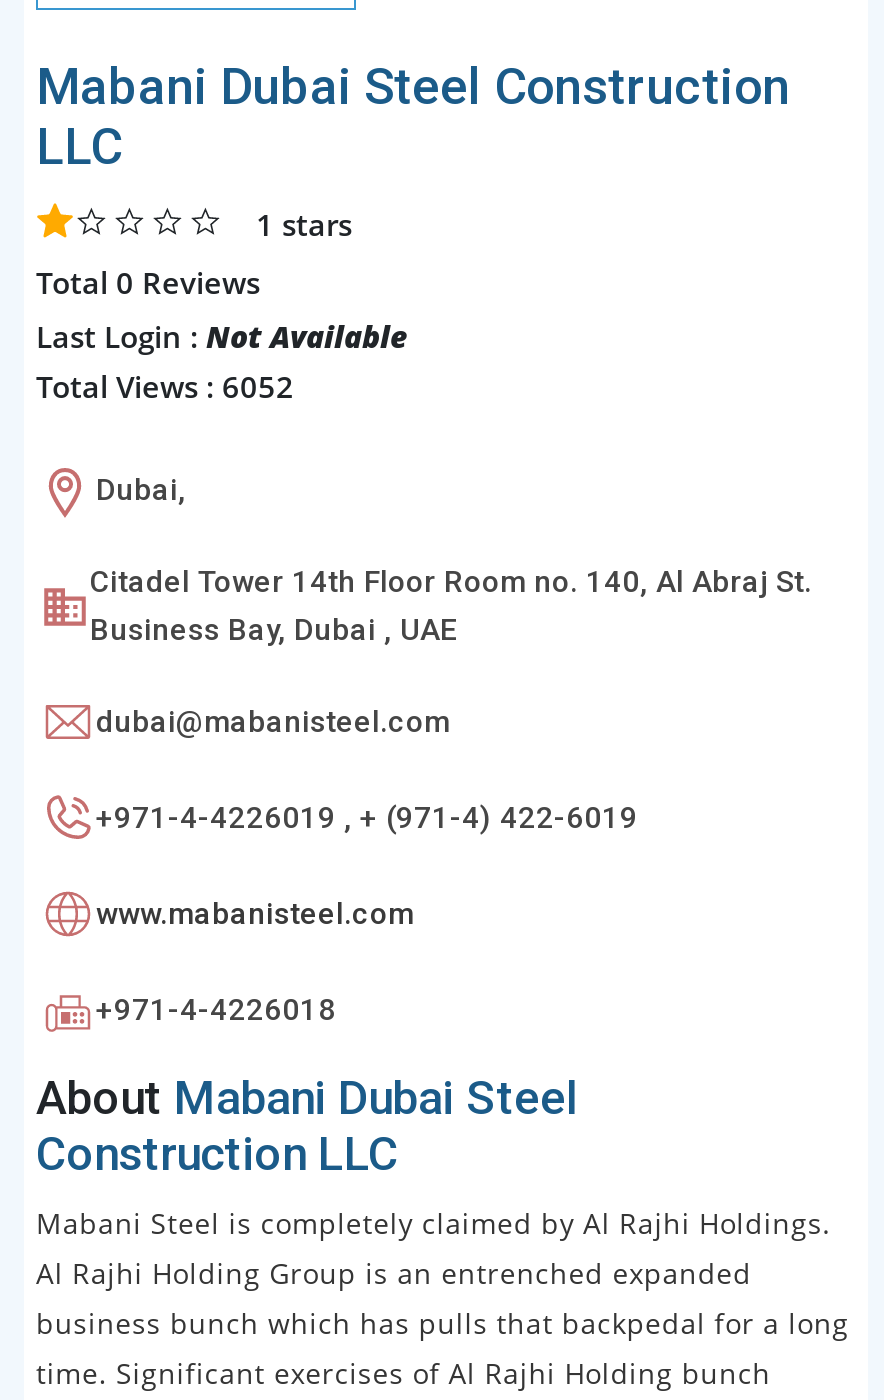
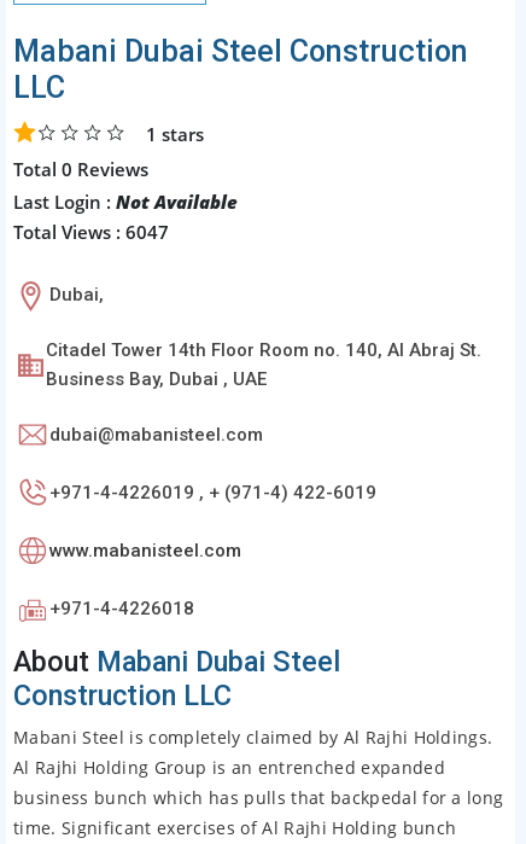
[36,366,294,406] Total Views : 6052 -> [13,220,169,244] Total Views : 6047

